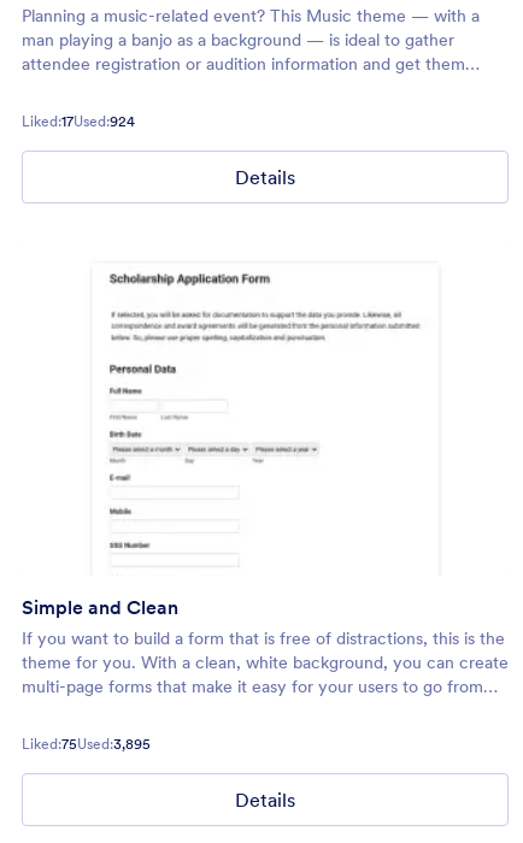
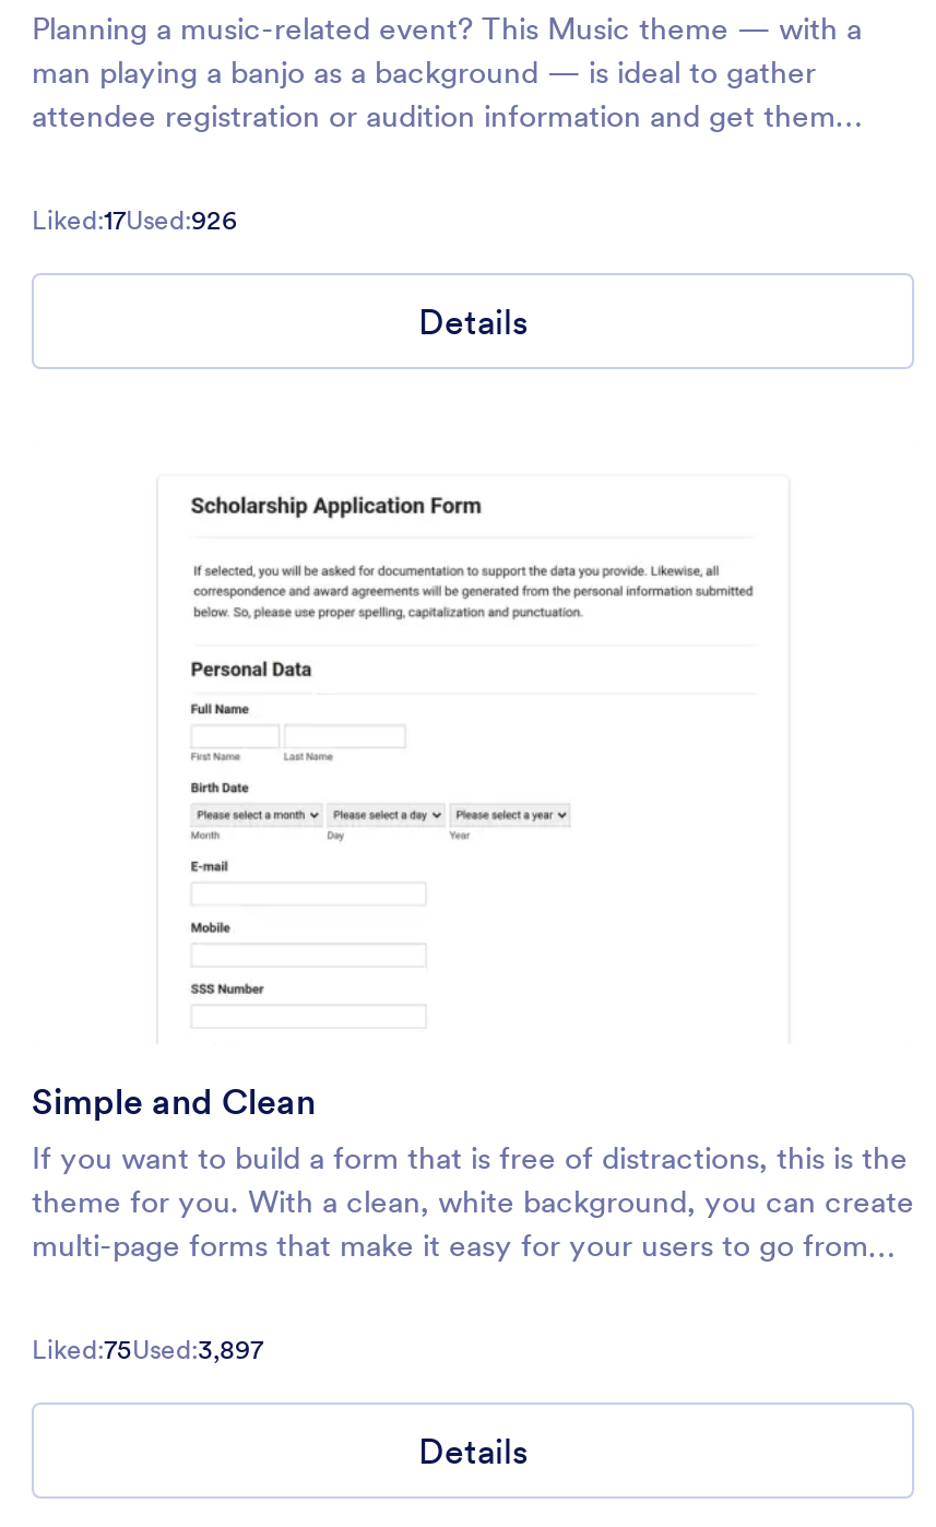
[22,112,135,130] Liked:17Used:924 -> [32,203,237,236] Liked:17Used:926
[22,735,151,753] Liked:75Used:3,895 -> [32,1333,263,1366] Liked:75Used:3,897

